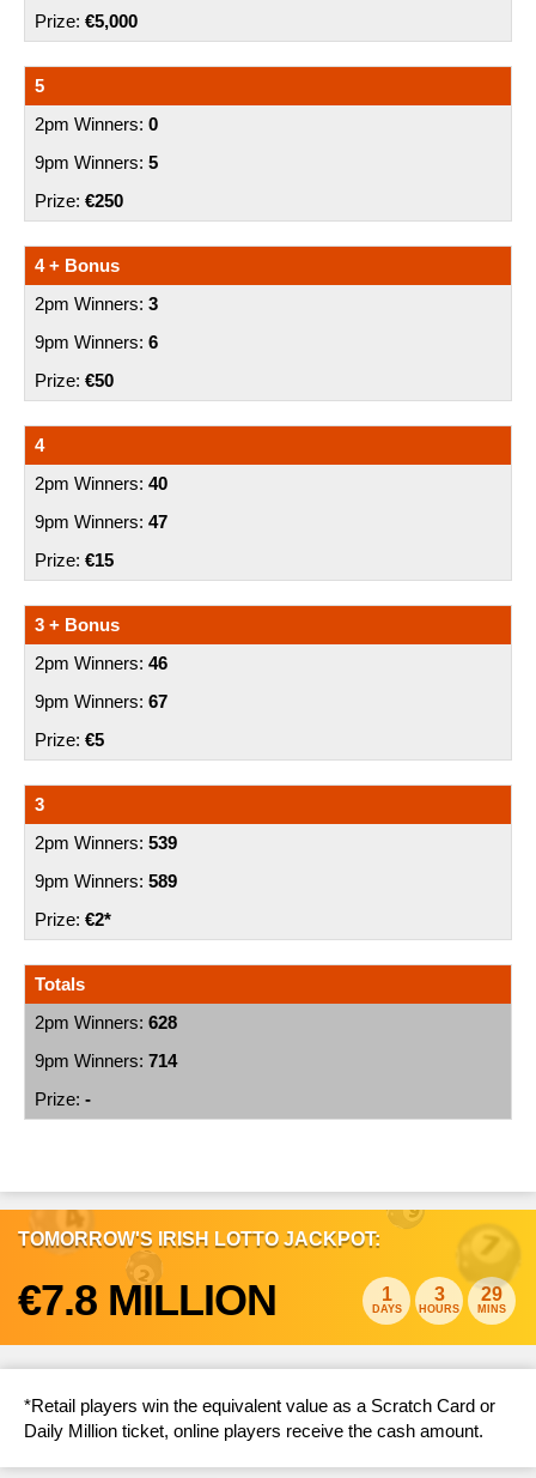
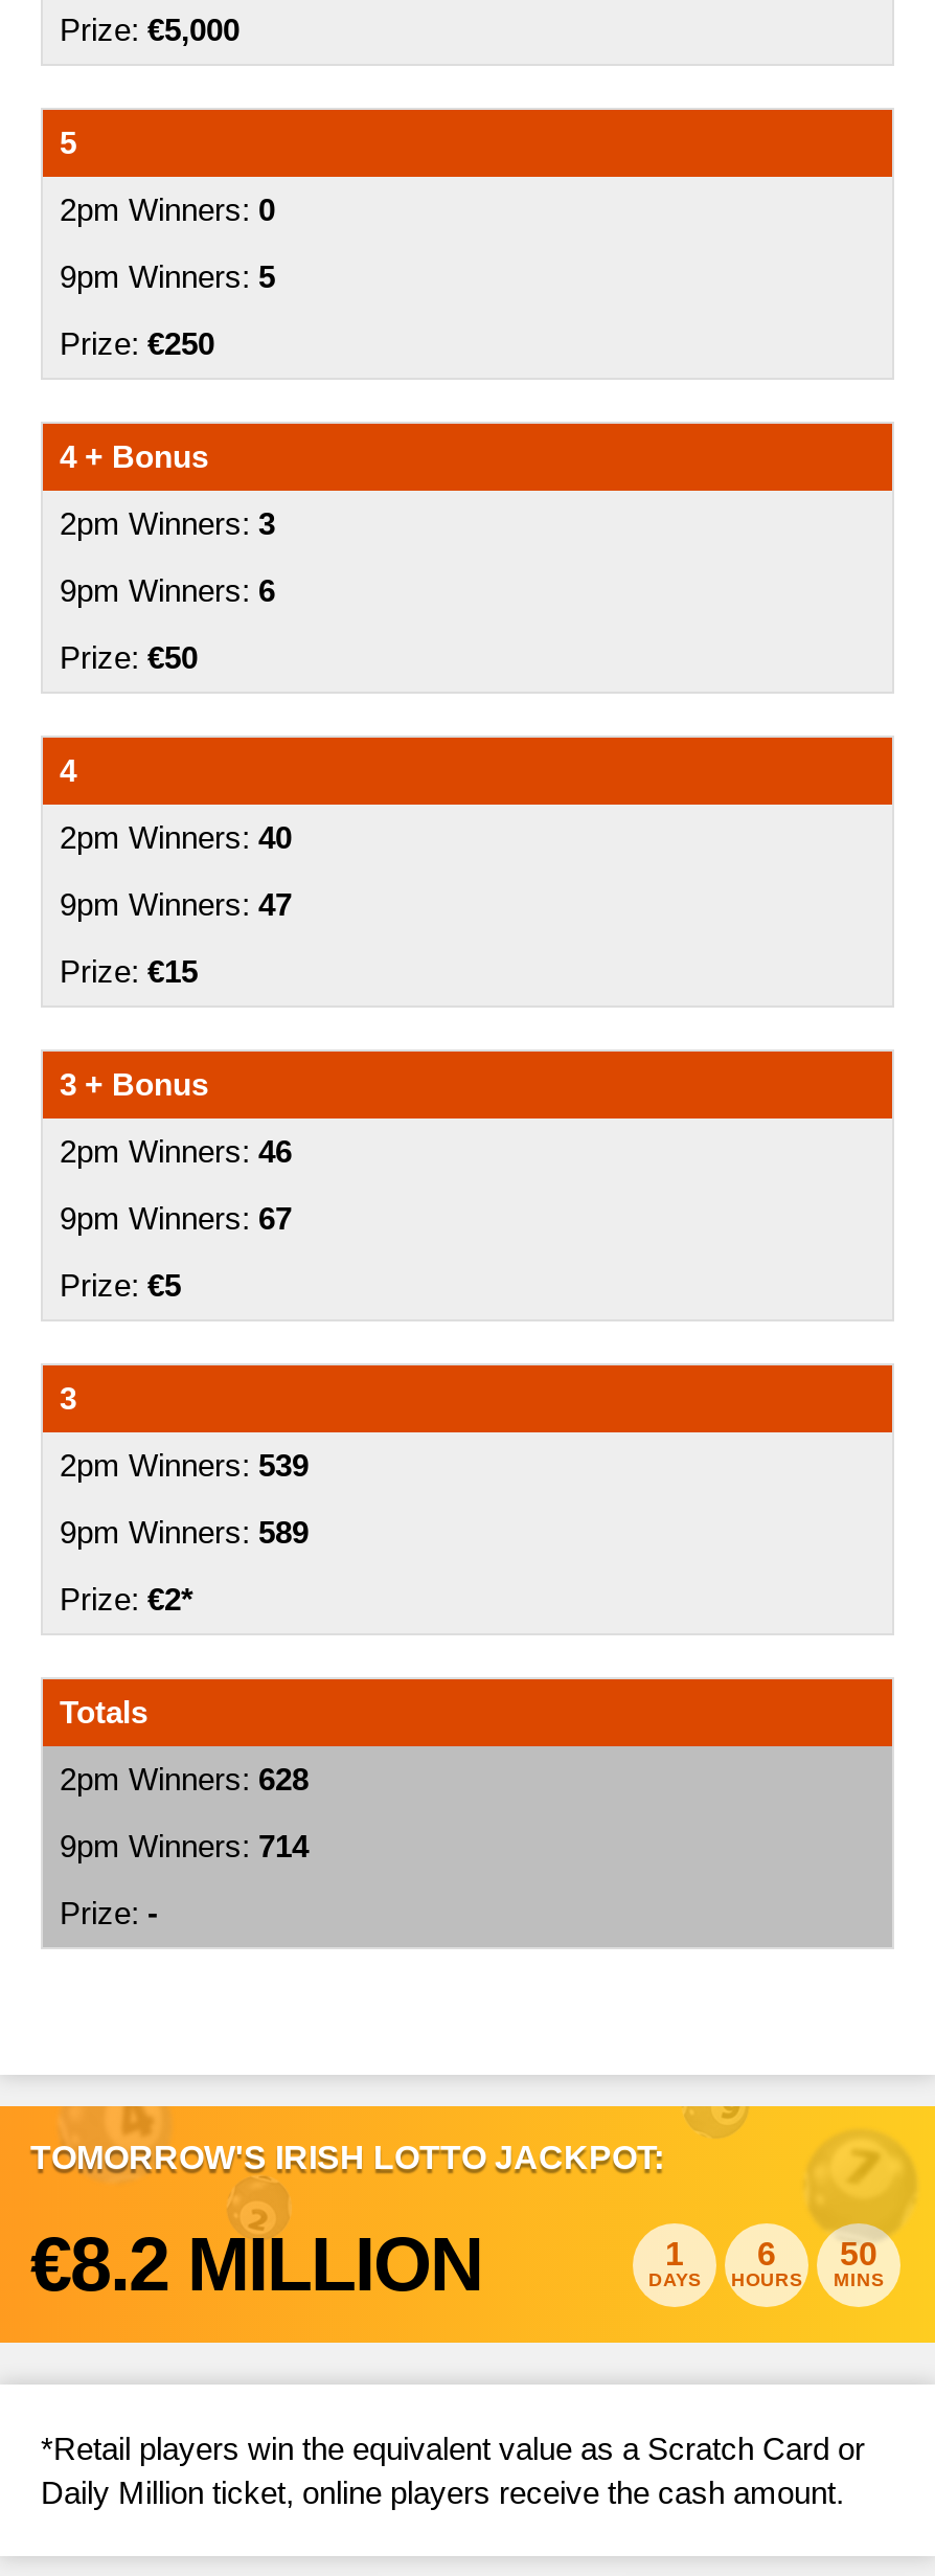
[18,1275,276,1324] €7.8 MILLION -> [30,2220,482,2306] €8.2 MILLION
[434,1283,444,1304] 3 -> [757,2235,776,2270] 6
[481,1283,502,1304] 29 -> [840,2235,877,2270] 50

